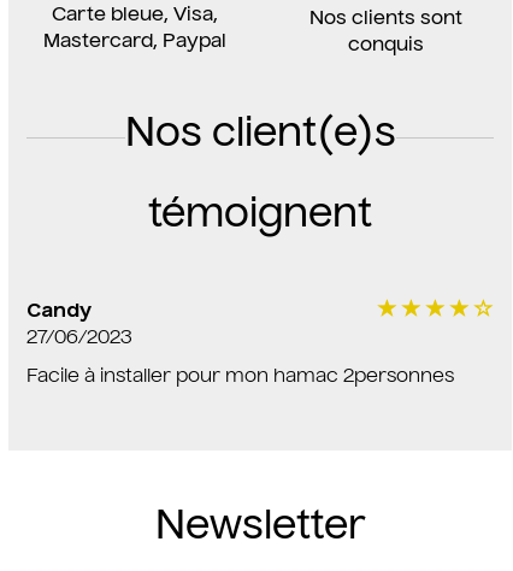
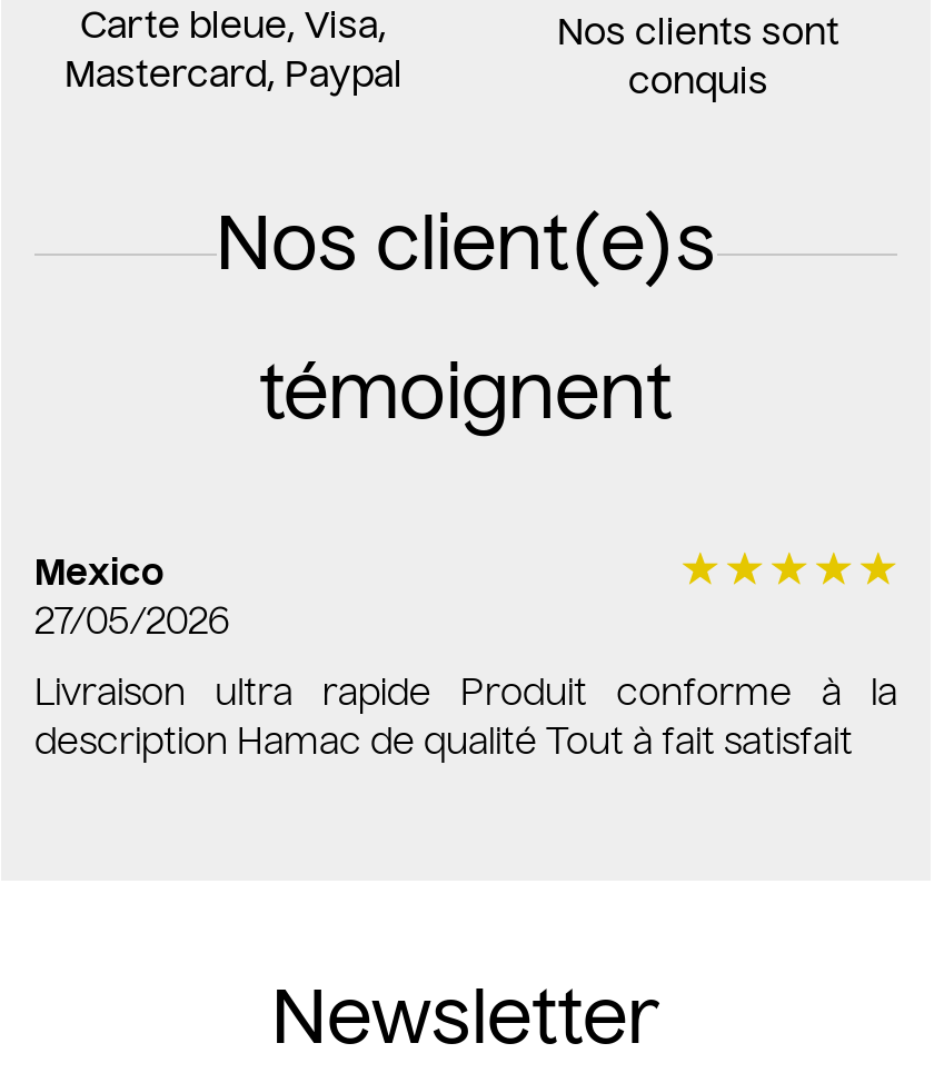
[26,302,132,348] Candy | 27/06/2023 -> [34,558,230,642] Mexico | 27/05/2026
[26,367,454,387] Facile à installer pour mon hamac 2personnes -> [34,678,897,763] Livraison ultra rapide Produit conforme à la | description Hamac de qualité Tout à fait satisfait

